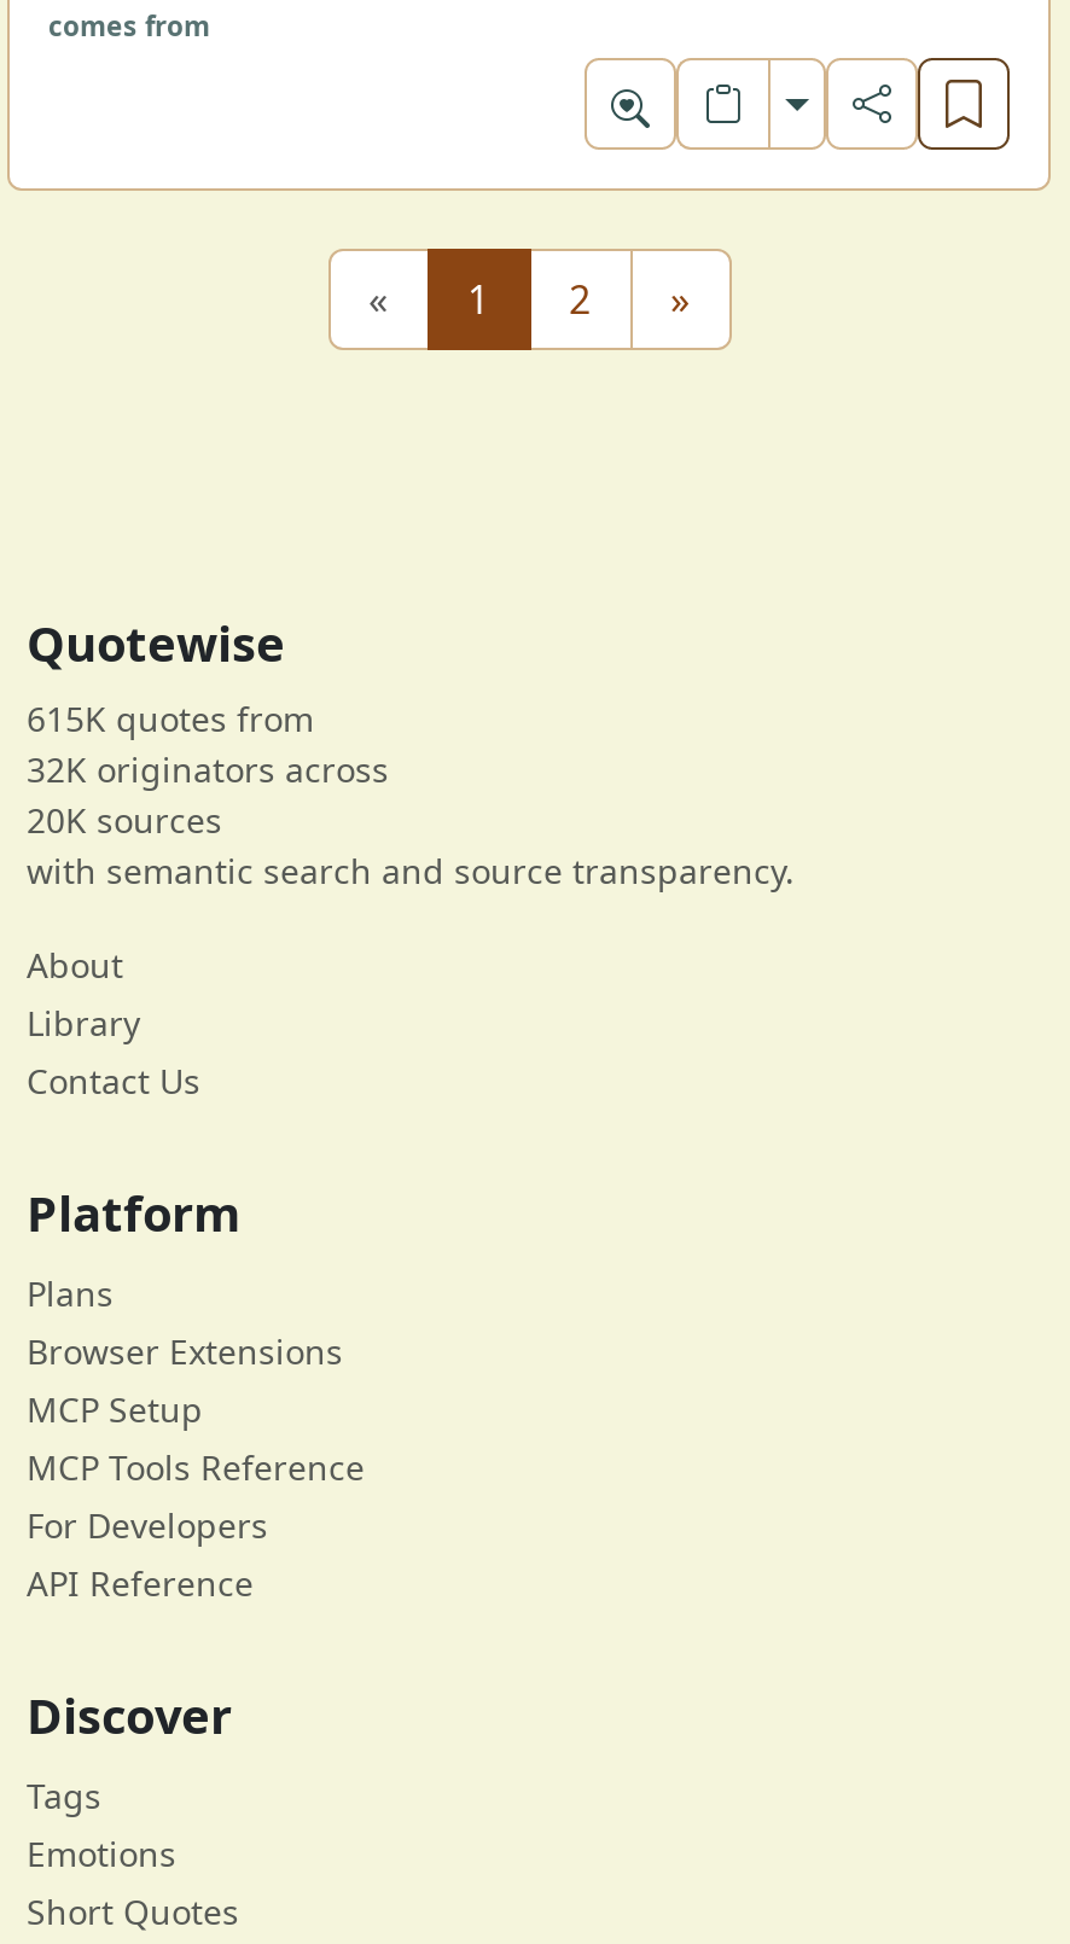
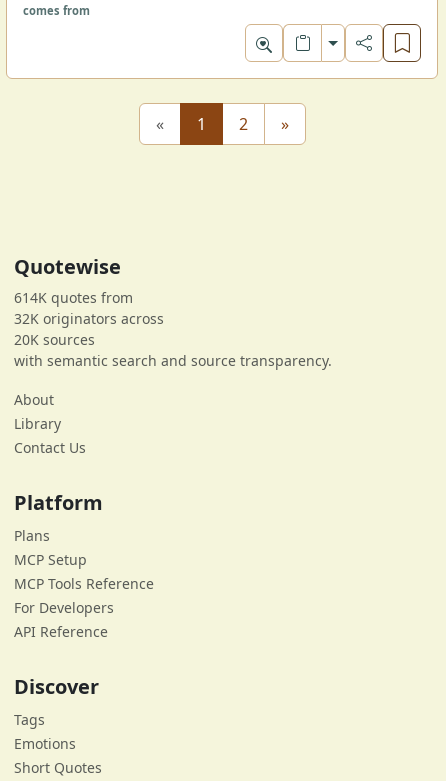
[27,695,314,741] 615K quotes from -> [14,288,133,307] 614K quotes from
[27,1328,343,1374] Browser Extensions -> none

